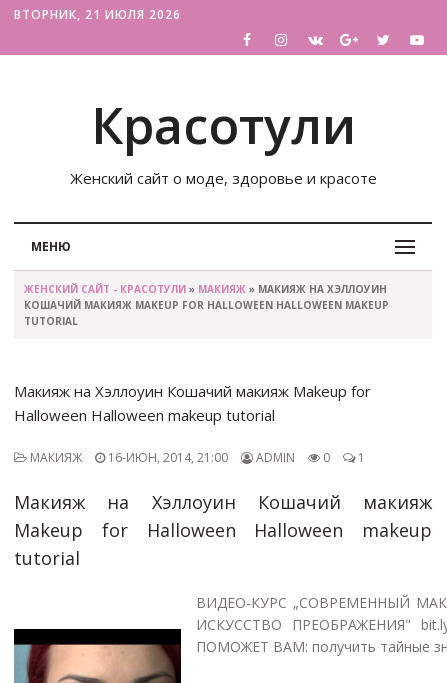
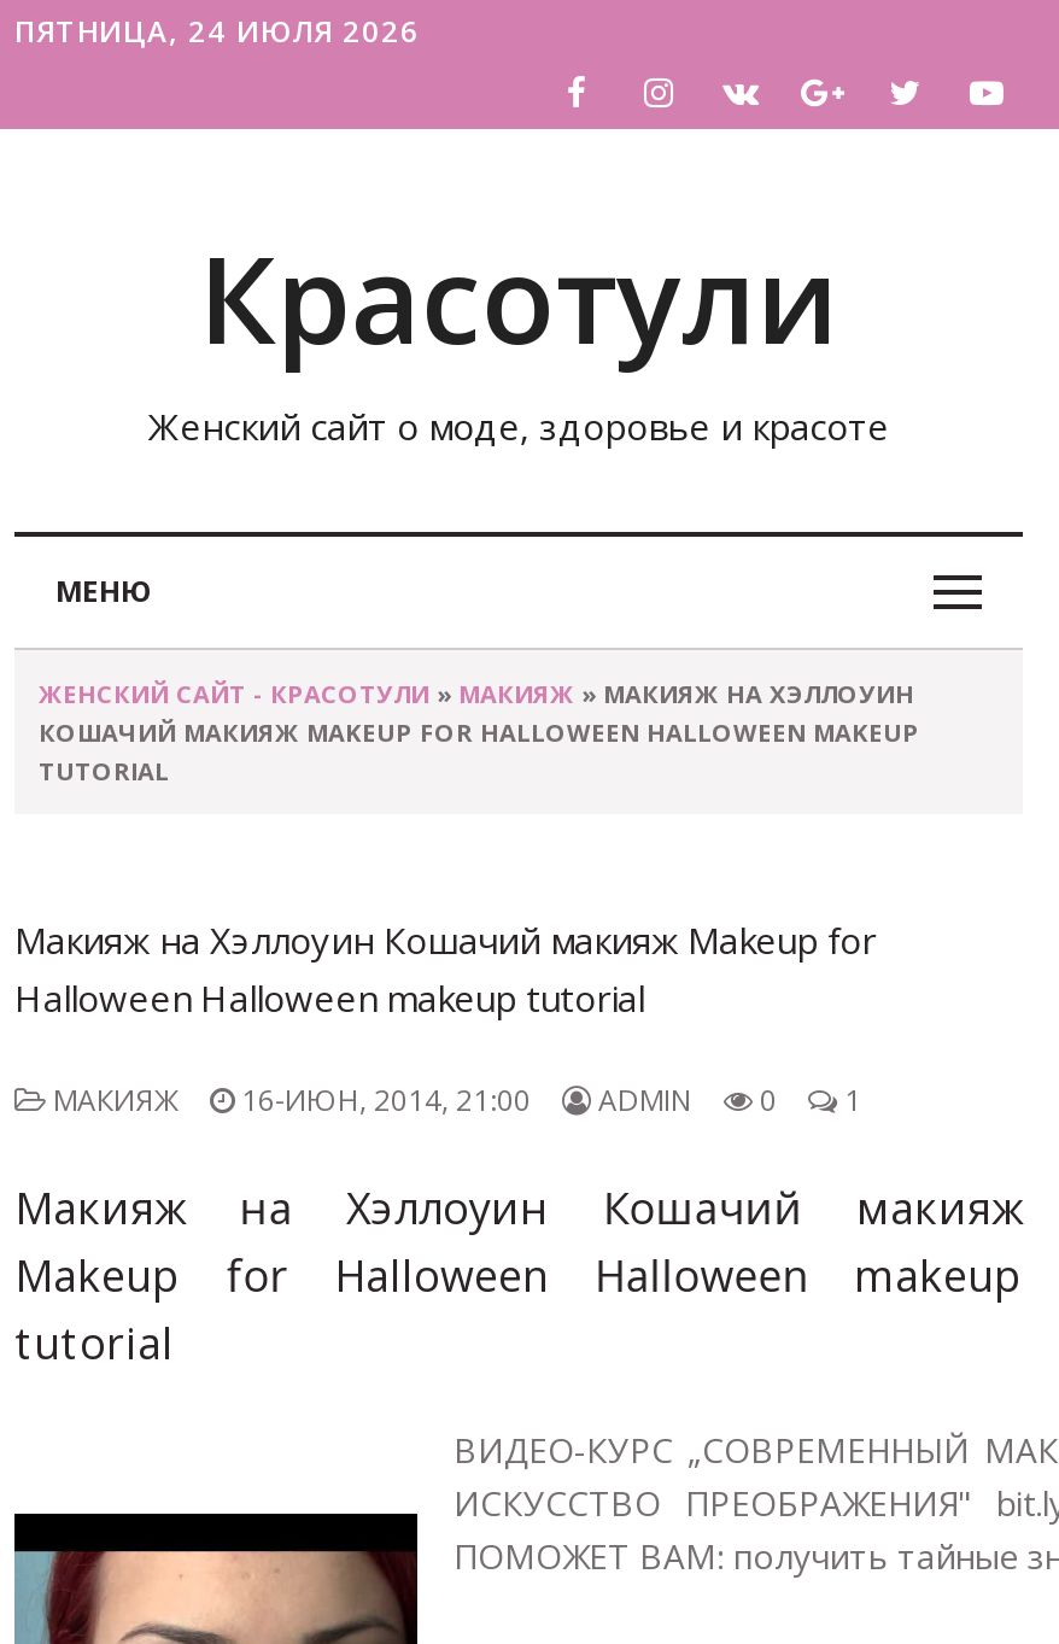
[14,6,181,23] ВТОРНИК, 21 ИЮЛЯ 2026 -> [14,11,420,52] ПЯТНИЦА, 24 ИЮЛЯ 2026

